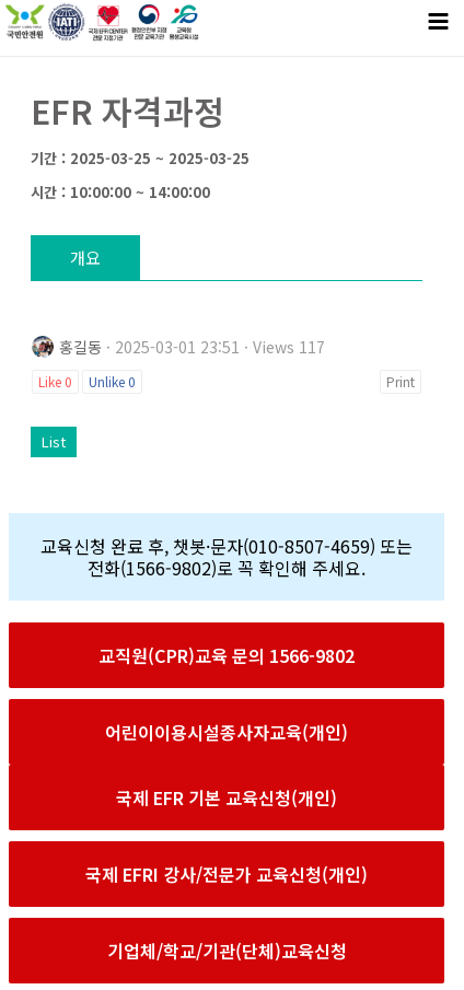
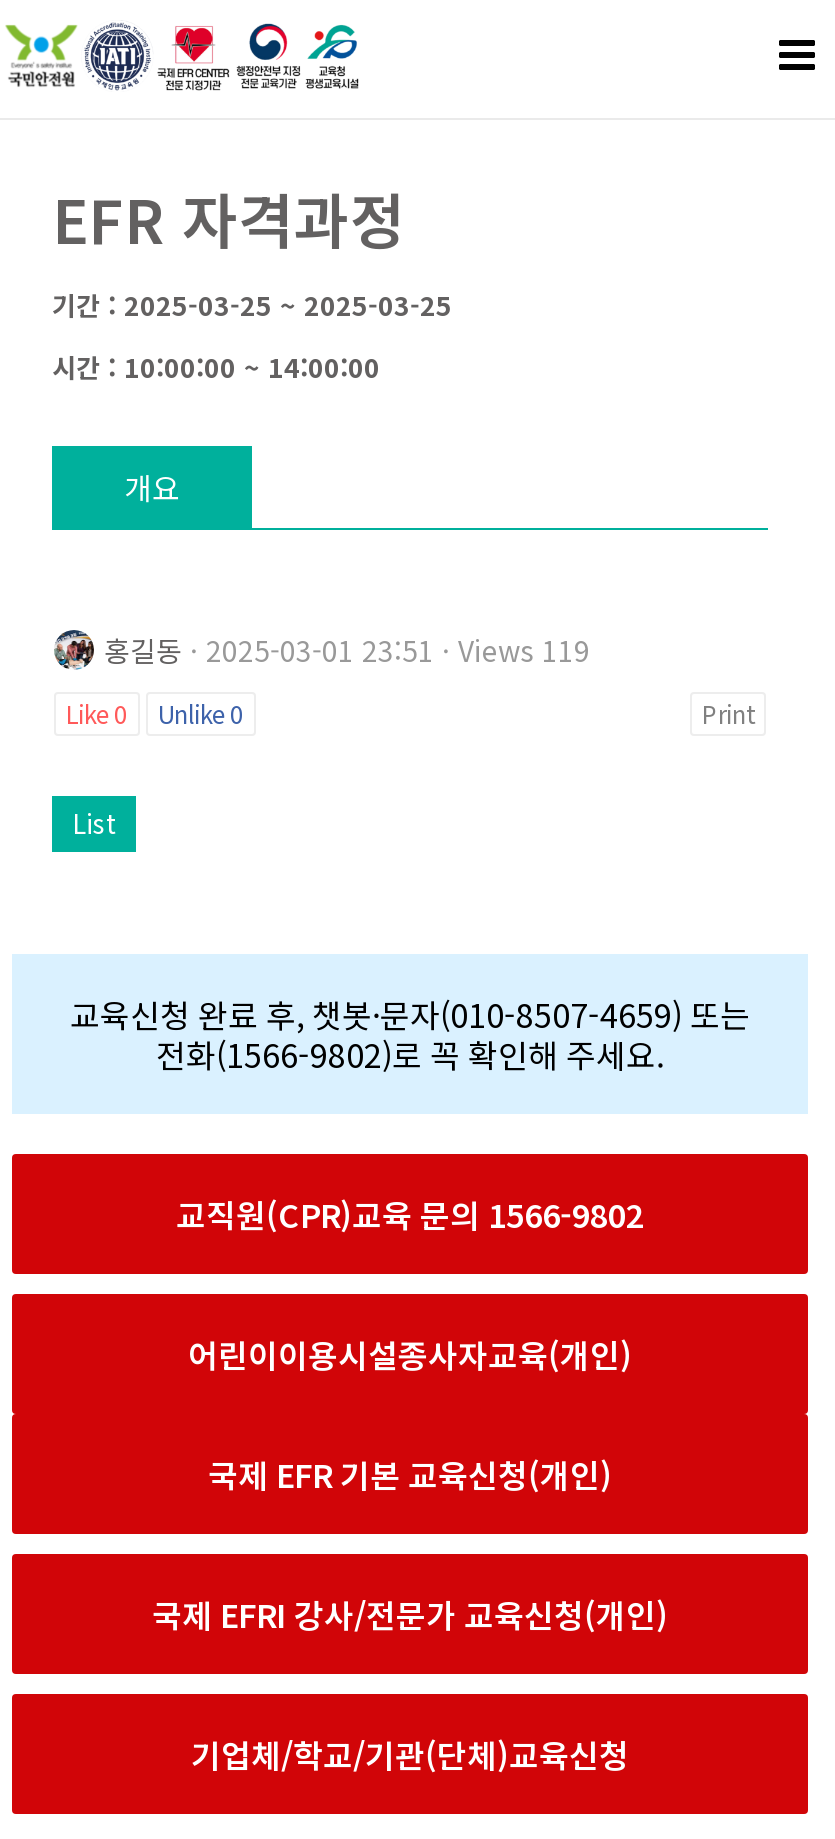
[59,336,325,357] 홍길동 · 2025-03-01 23:51 · Views 117 -> [104,629,590,669] 홍길동 · 2025-03-01 23:51 · Views 119

